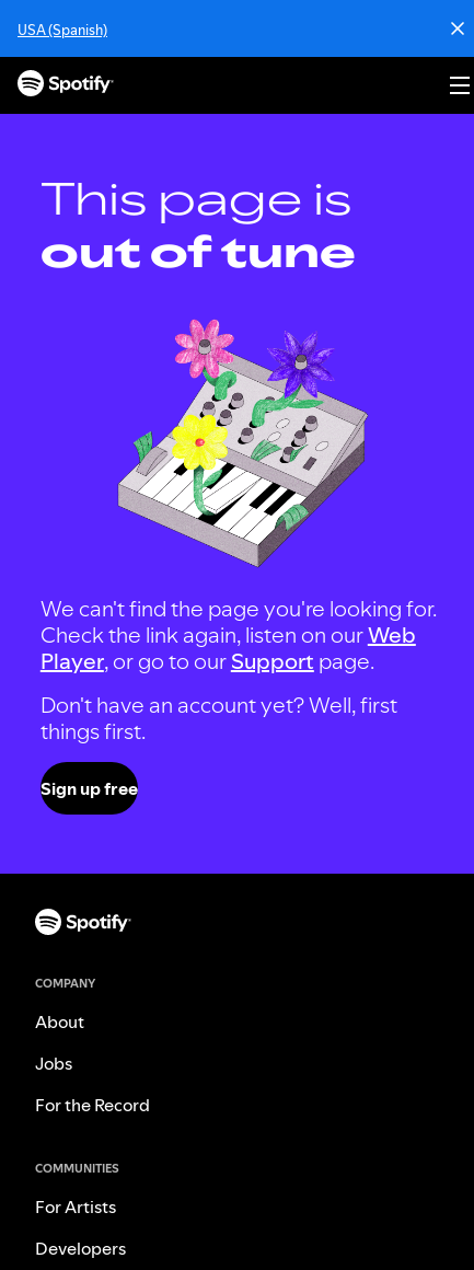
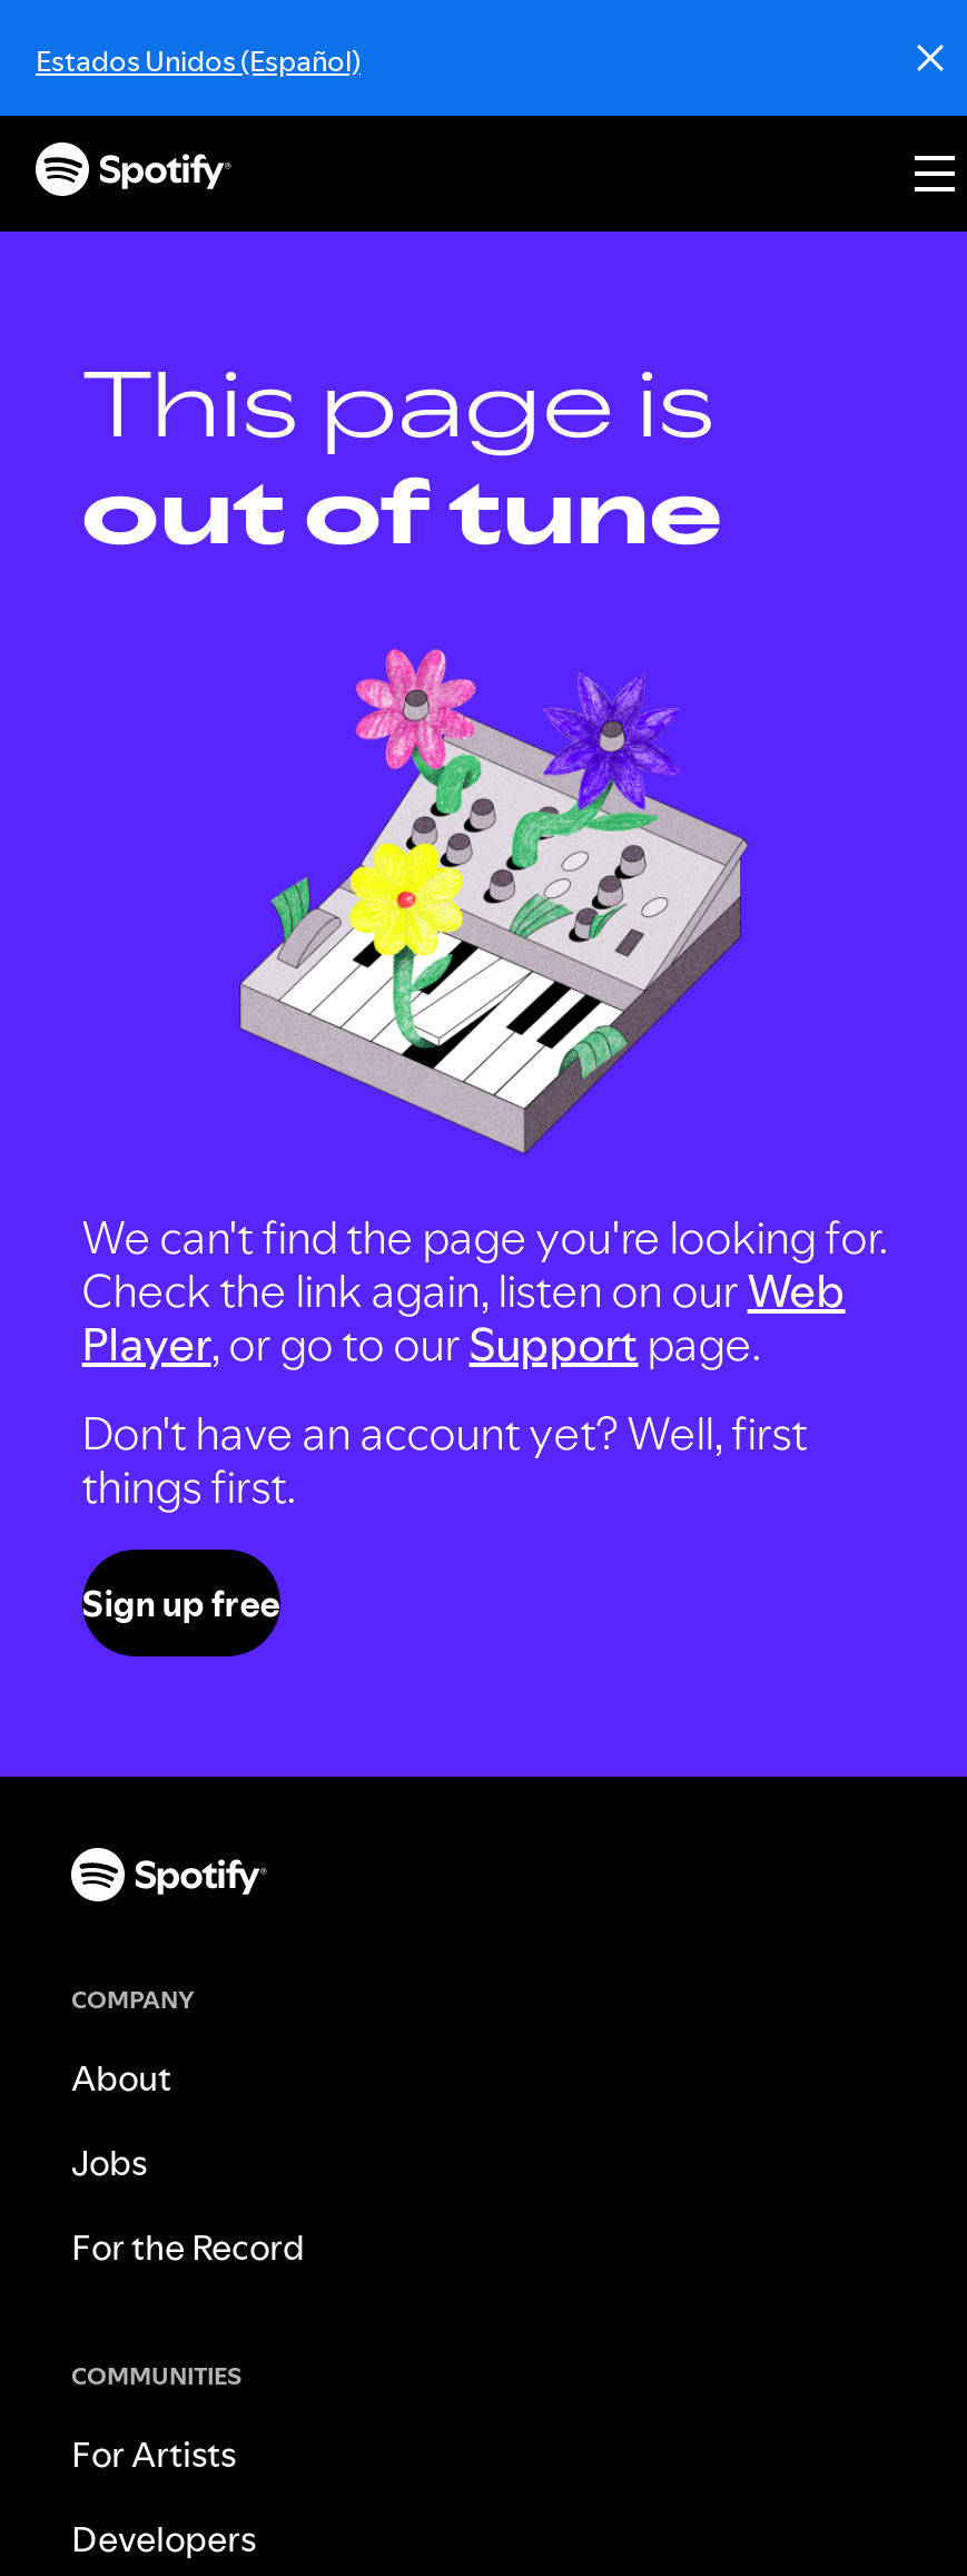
[18,20,107,39] USA (Spanish) -> [36,40,361,80] Estados Unidos (Español)

